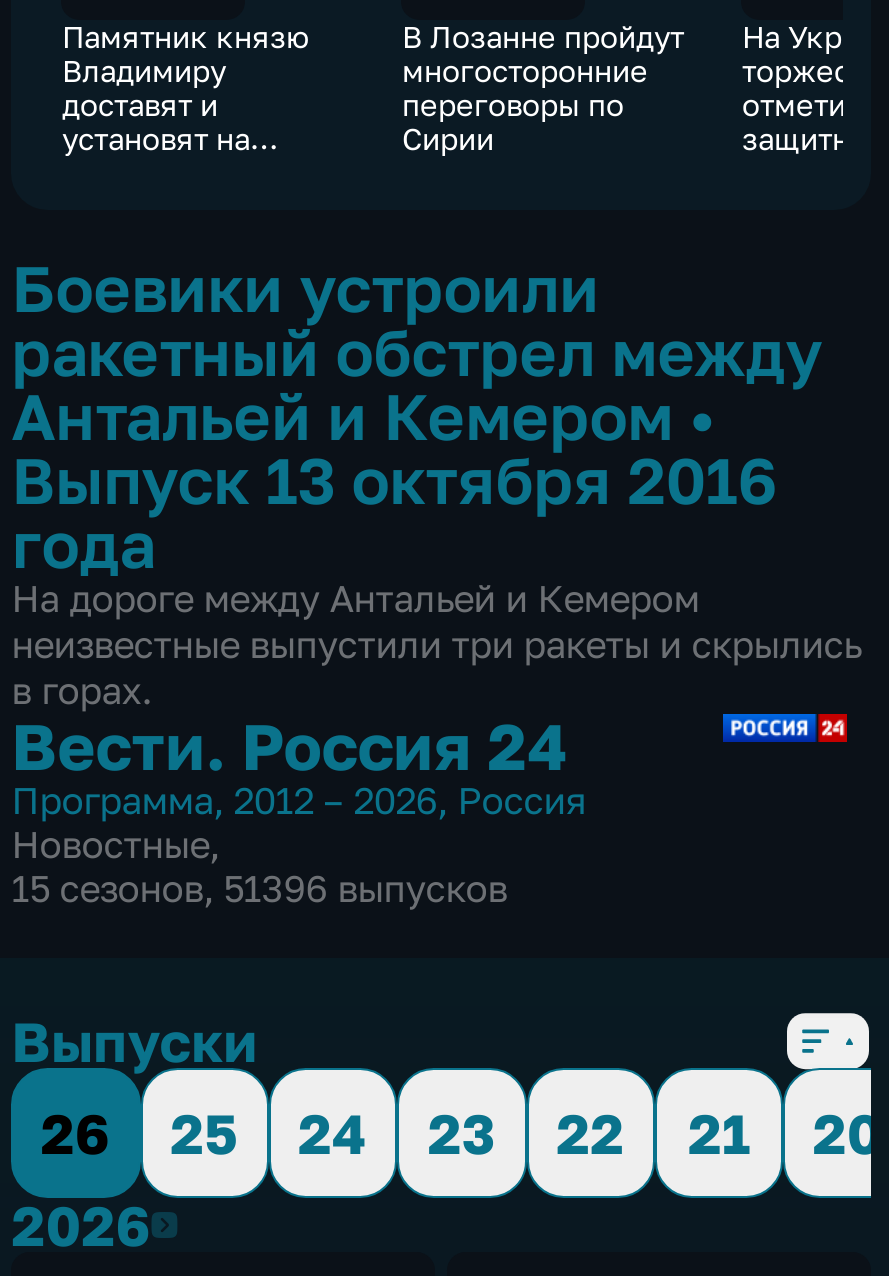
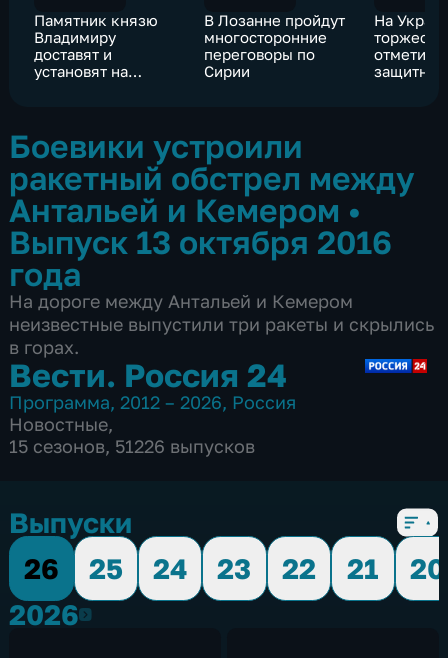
[11,866,507,910] 15 сезонов, 51396 выпусков -> [9,435,255,457] 15 сезонов, 51226 выпусков

